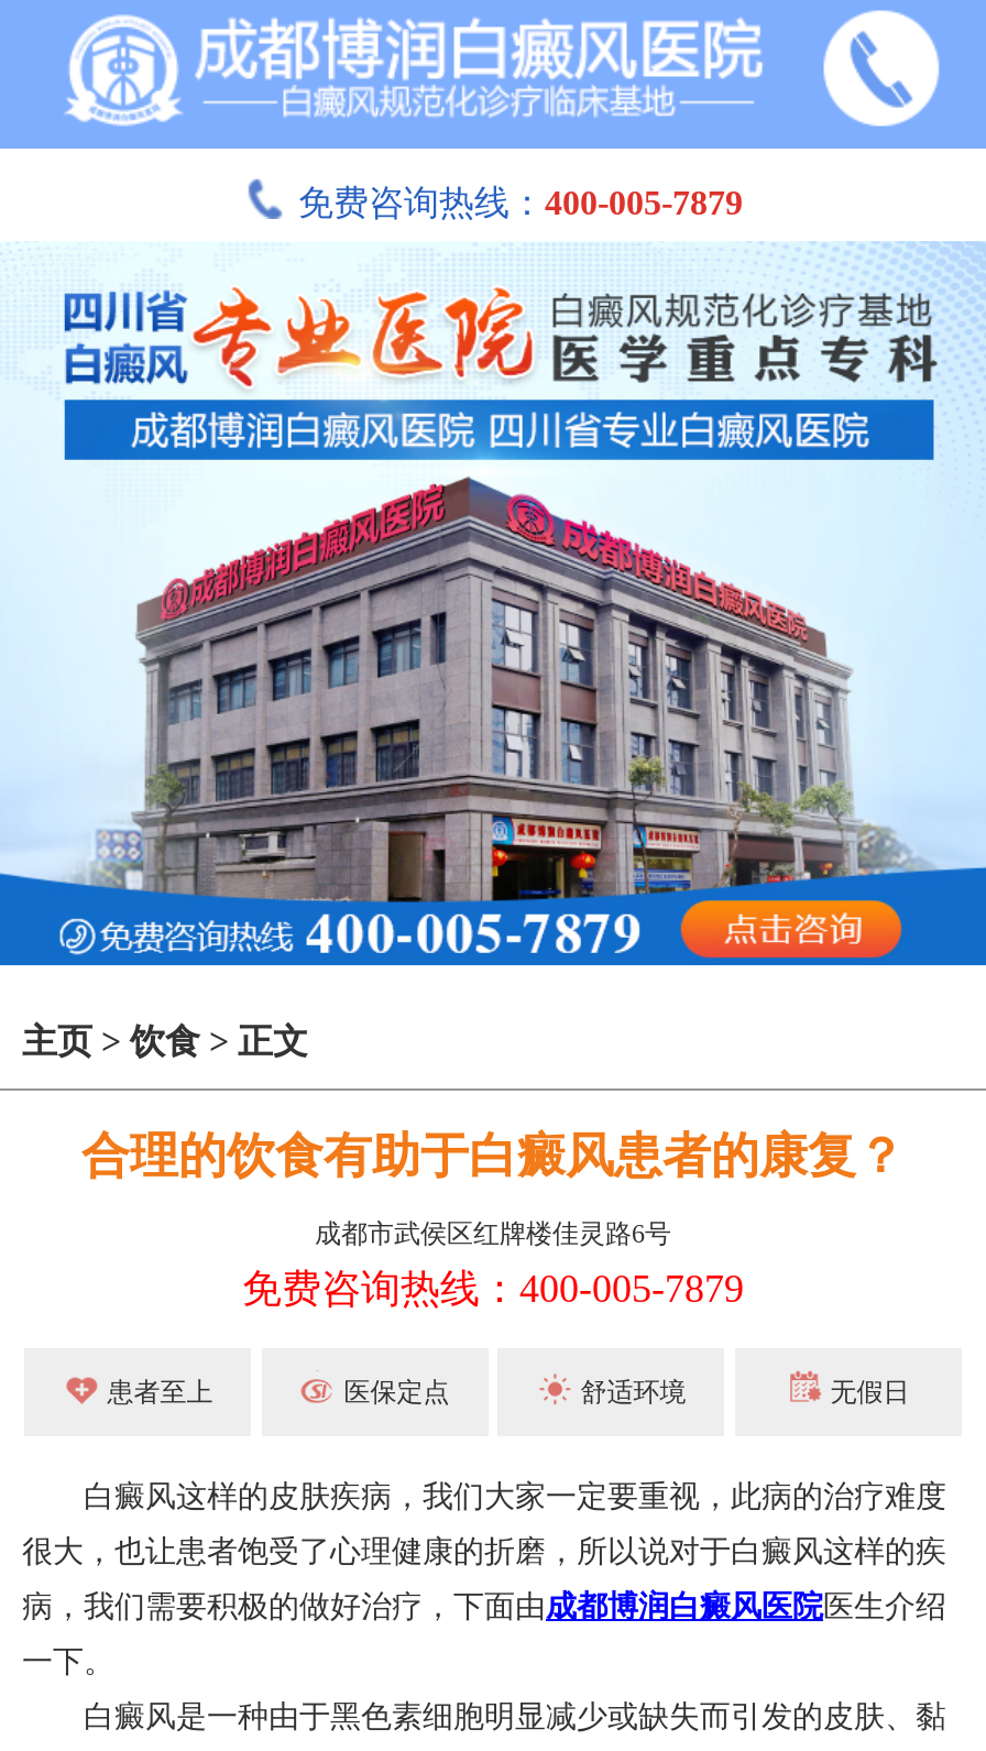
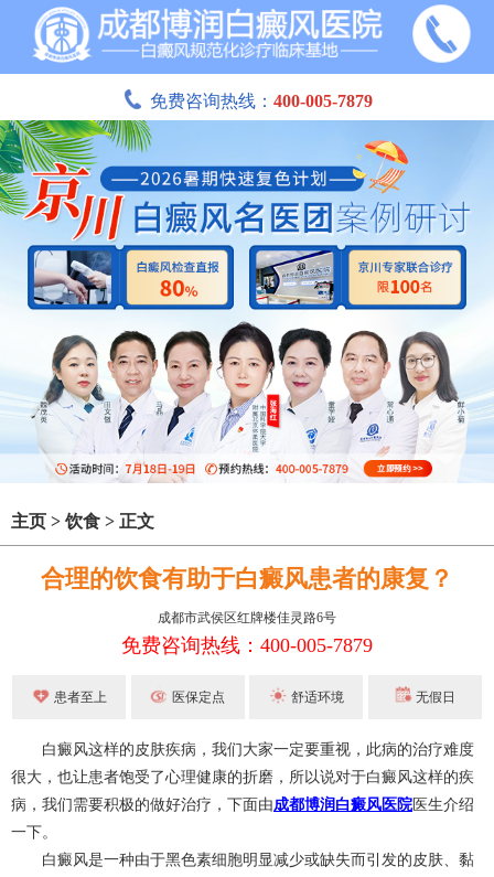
[7,241,979,967] [image] -> [3,119,491,483] [image]

